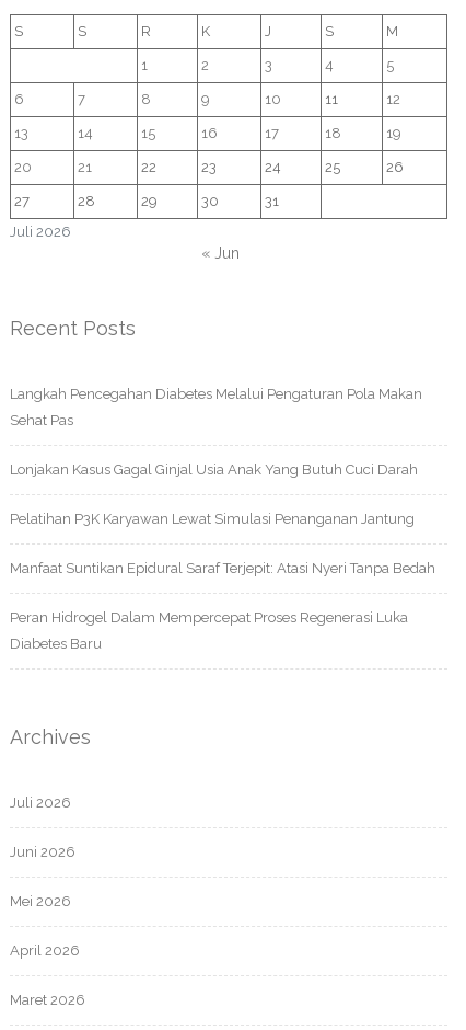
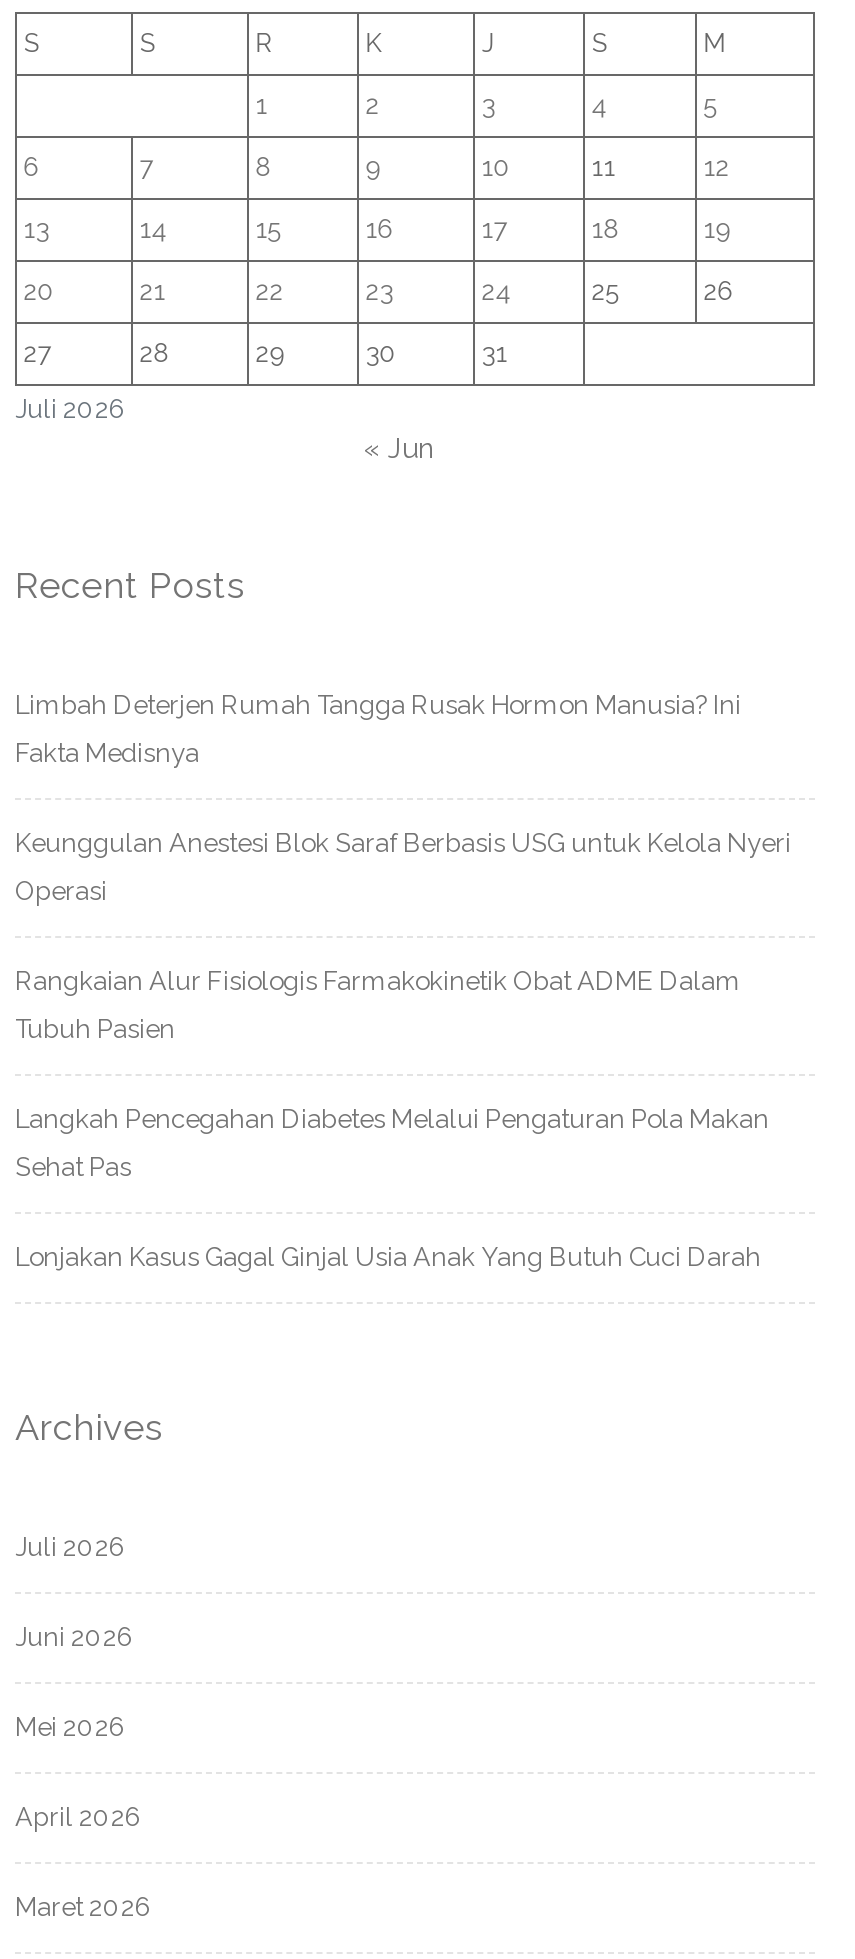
none -> [15,690,791,1044] Limbah Deterjen Rumah Tangga Rusak Hormon Manusia? Ini | Fakta Medisnya | Keunggulan Anestesi Blok Saraf Berbasis USG untuk Kelola Nyeri | Operasi | Rangkaian Alur Fisiologis Farmakokinetik Obat ADME Dalam | Tubuh Pasien
moved [10,386,422,478] -> [15,1104,769,1272]: Langkah Pencegahan Diabetes Melalui Pengaturan Pola Makan | Sehat Pas | Lonjakan Kasus Gagal Ginjal Usia Anak Yang Butuh Cuci Darah
[10,511,435,652] Pelatihan P3K Karyawan Lewat Simulasi Penanganan Jantung | Manfaat Suntikan Epidural Saraf Terjepit: Atasi Nyeri Tanpa Bedah | Peran Hidrogel Dalam Mempercepat Proses Regenerasi Luka | Diabetes Baru -> none

